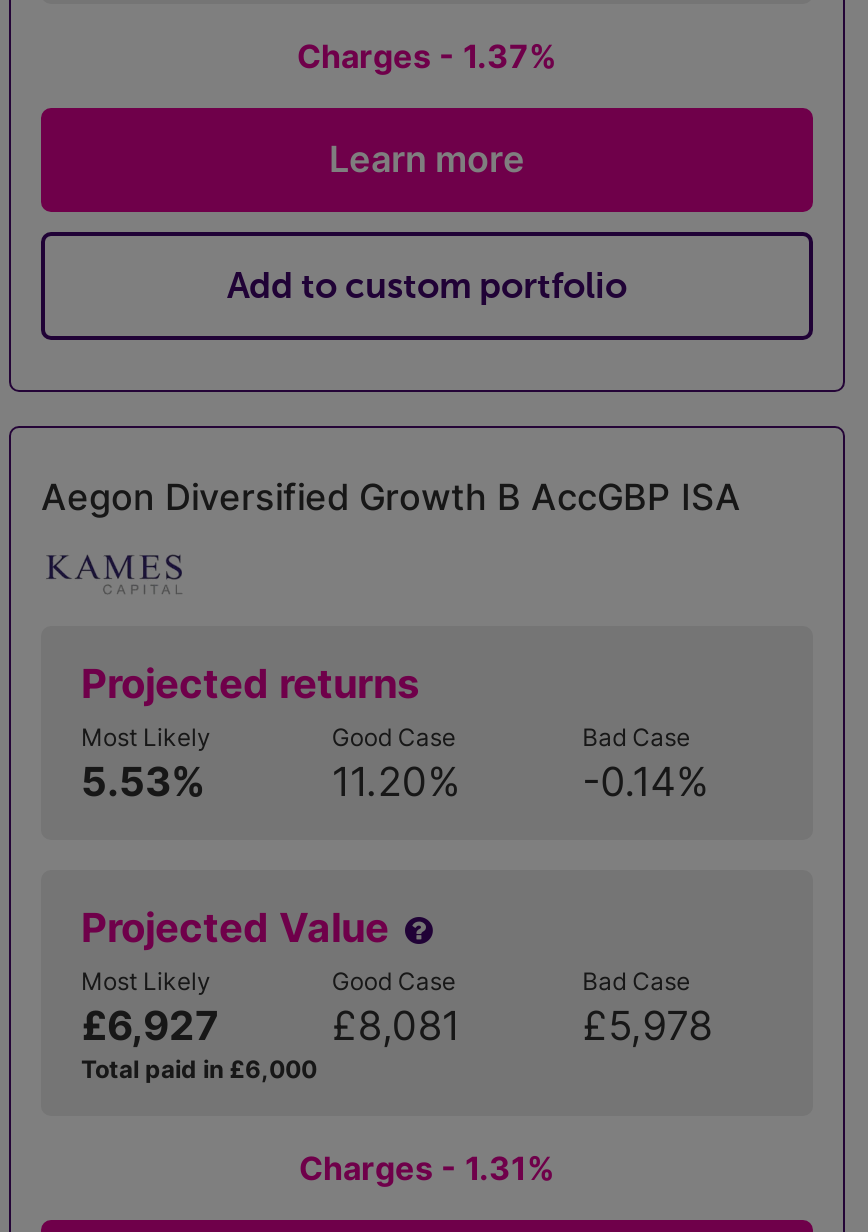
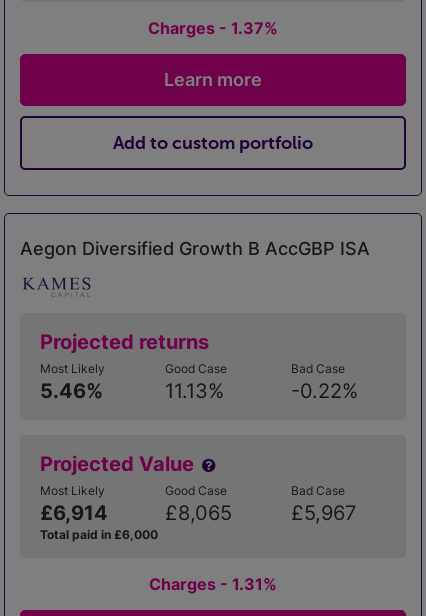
[81,758,205,806] 5.53% -> [40,379,103,403] 5.46%
[332,758,460,806] 11.20% -> [165,379,224,403] 11.13%
[582,758,708,806] -0.14% -> [291,379,358,403] -0.22%
[81,1002,219,1050] £6,927 -> [40,501,108,525] £6,914
[332,1002,460,1050] £8,081 -> [165,501,232,525] £8,065
[582,1002,712,1050] £5,978 -> [291,501,356,525] £5,967

